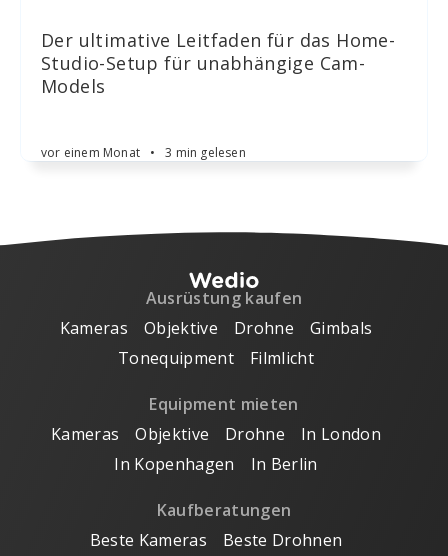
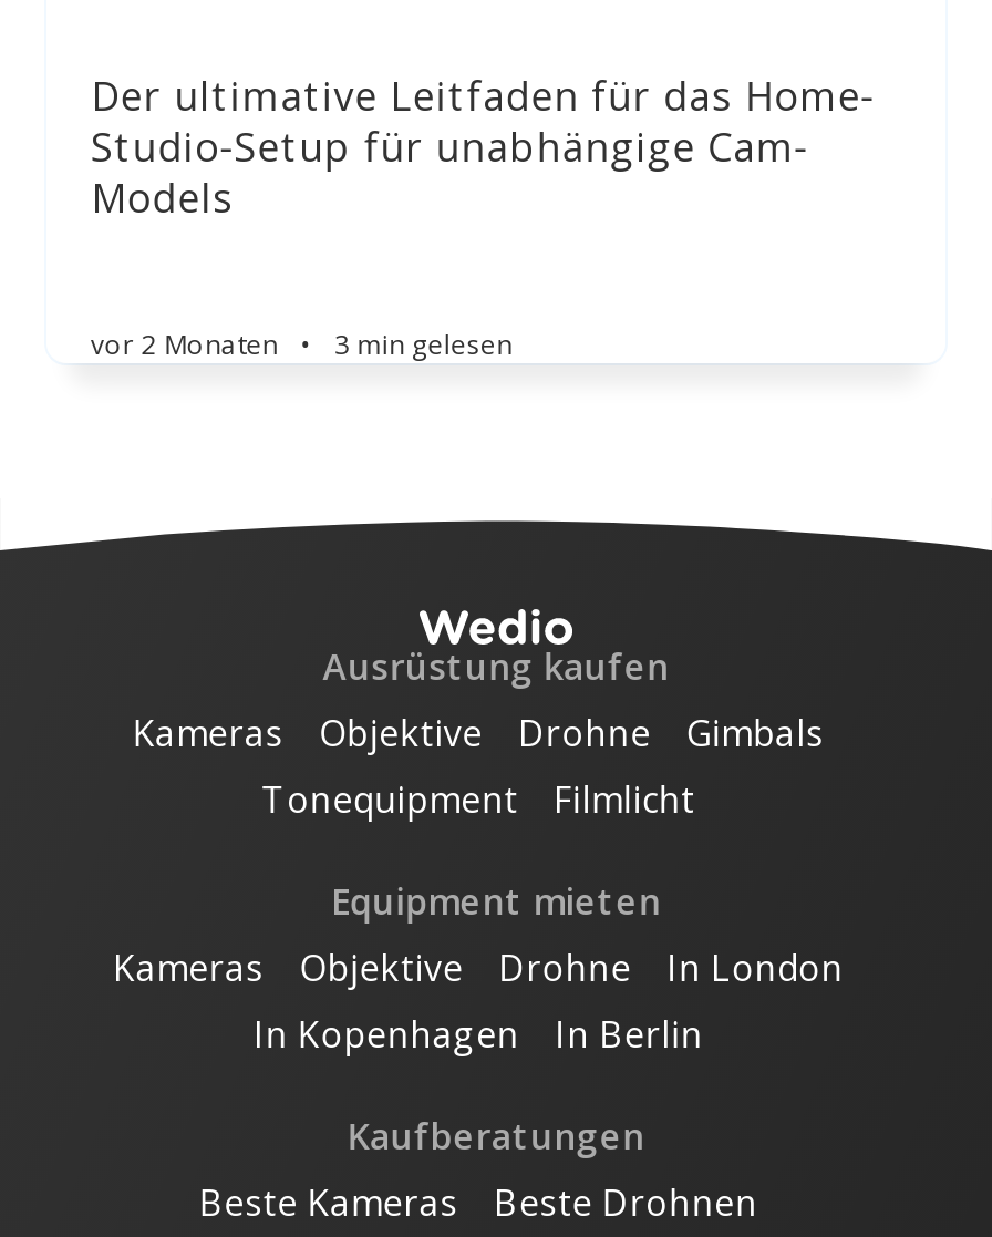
[41,144,246,161] vor einem Monat • 3 min gelesen -> [91,326,512,363] vor 2 Monaten • 3 min gelesen

